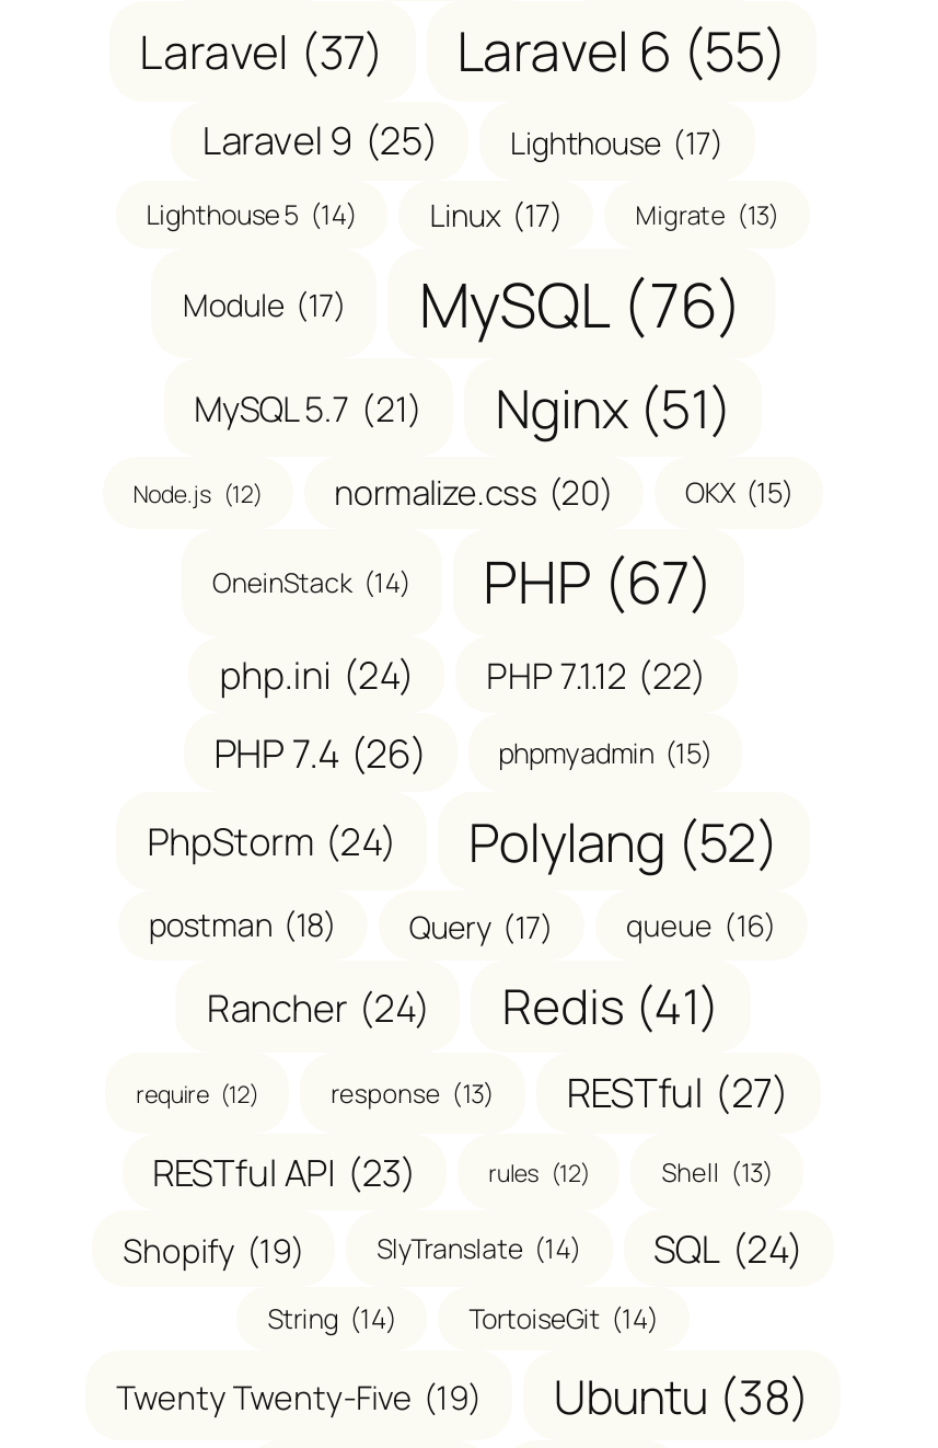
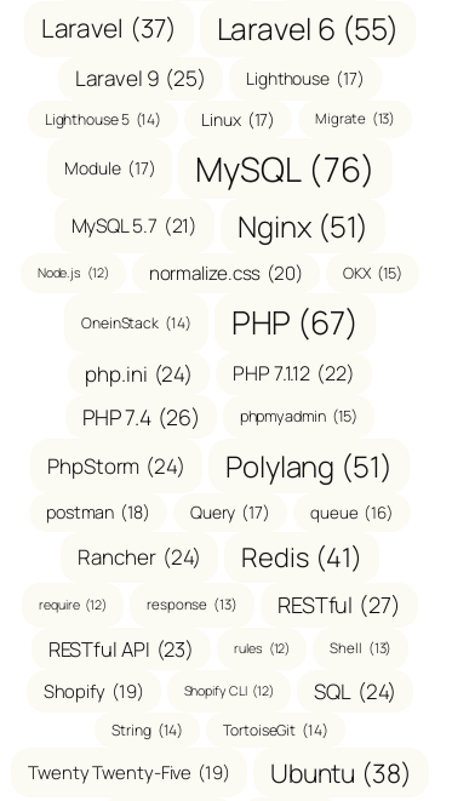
[147,806,779,878] PhpStorm (24) Polylang (52) -> [48,446,392,486] PhpStorm (24) Polylang (51)
[377,1231,581,1268] SlyTranslate (14) -> [184,683,274,700] Shopify CLI (12)

